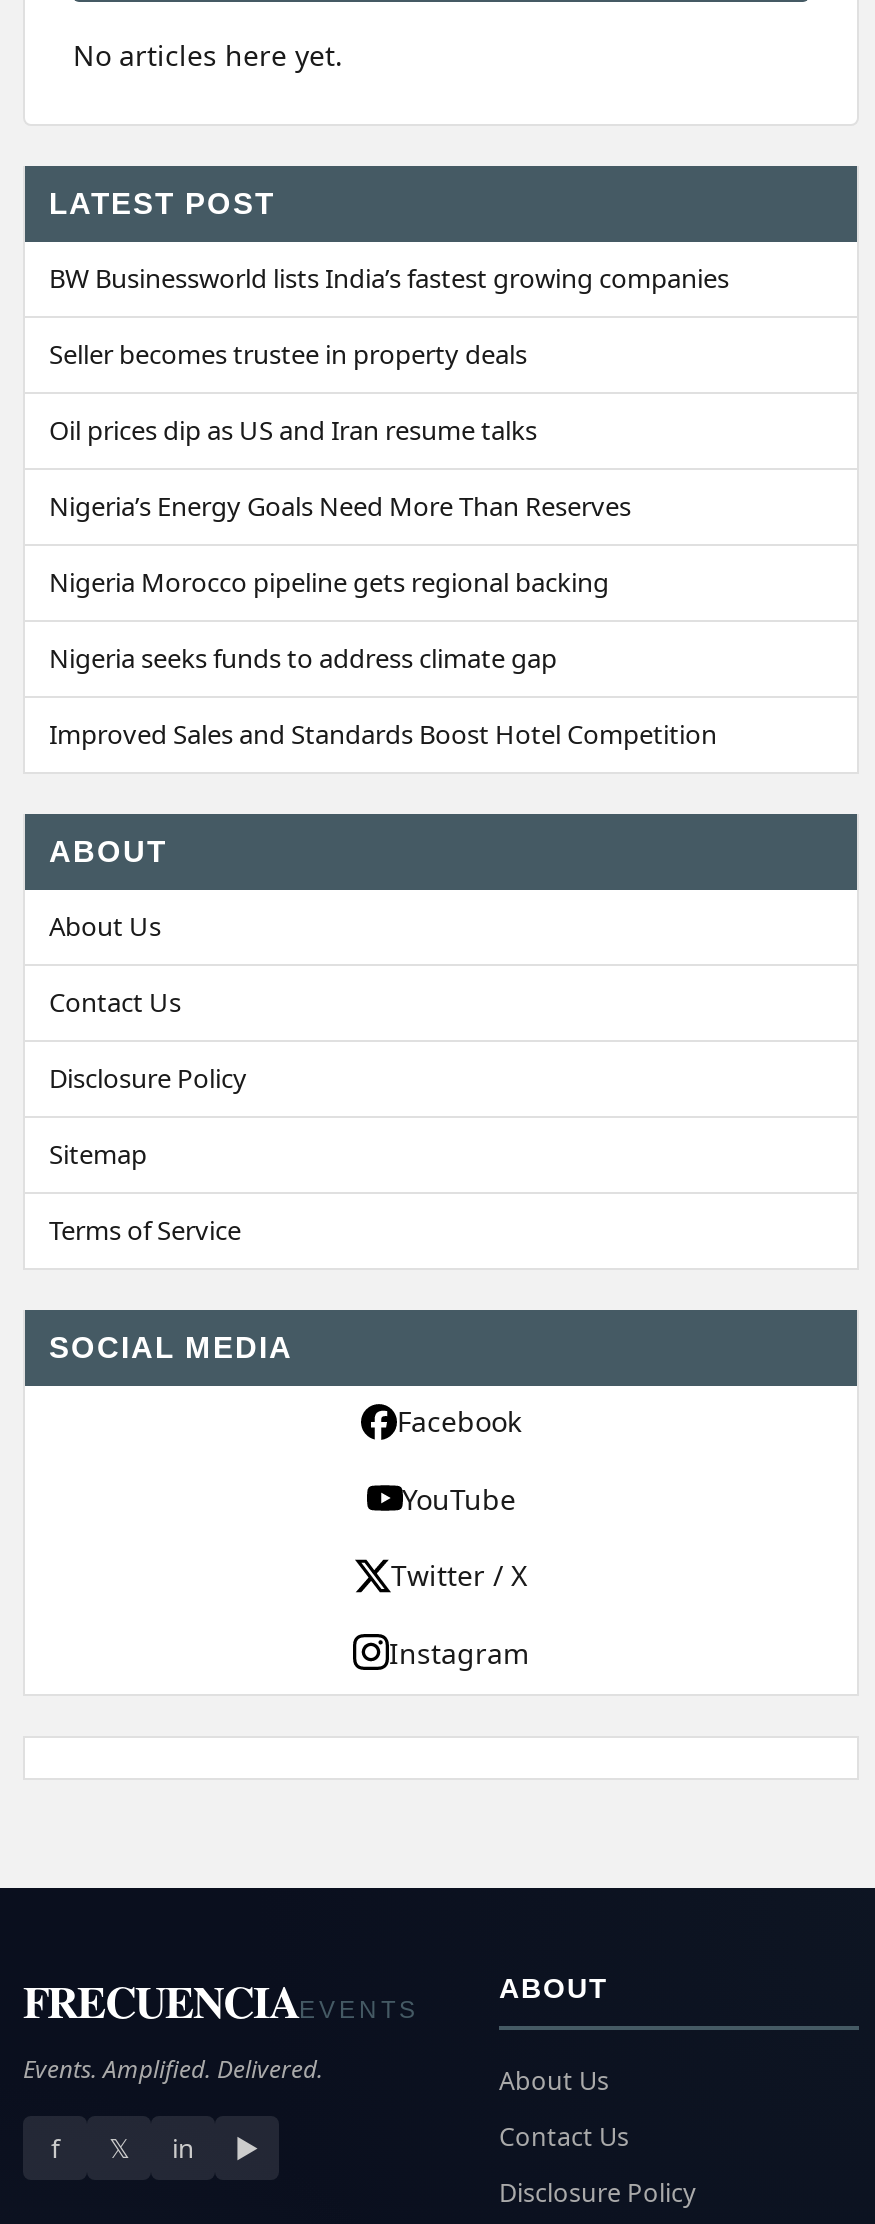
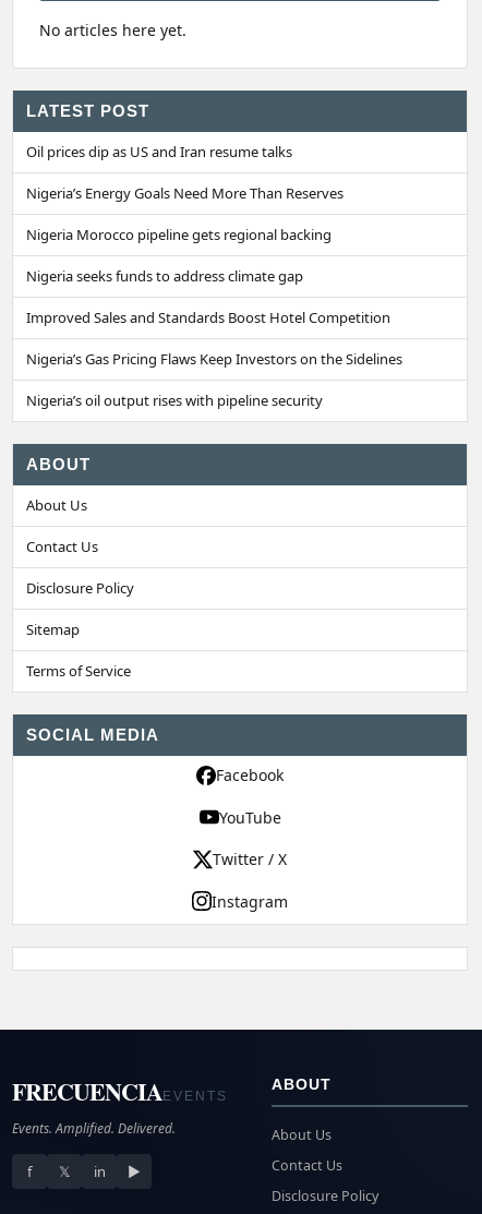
[49,260,729,372] BW Businessworld lists India’s fastest growing companies | Seller becomes trustee in property deals -> none
moved [49,412,717,752] -> [26,142,390,327]: Oil prices dip as US and Iran resume talks | Nigeria’s Energy Goals Need More Than Reserves | Nigeria Morocco pipeline gets regional backing | Nigeria seeks funds to address climate gap | Improved Sales and Standards Boost Hotel Competition
none -> [26,349,402,410] Nigeria’s Gas Pricing Flaws Keep Investors on the Sidelines | Nigeria’s oil output rises with pipeline security

